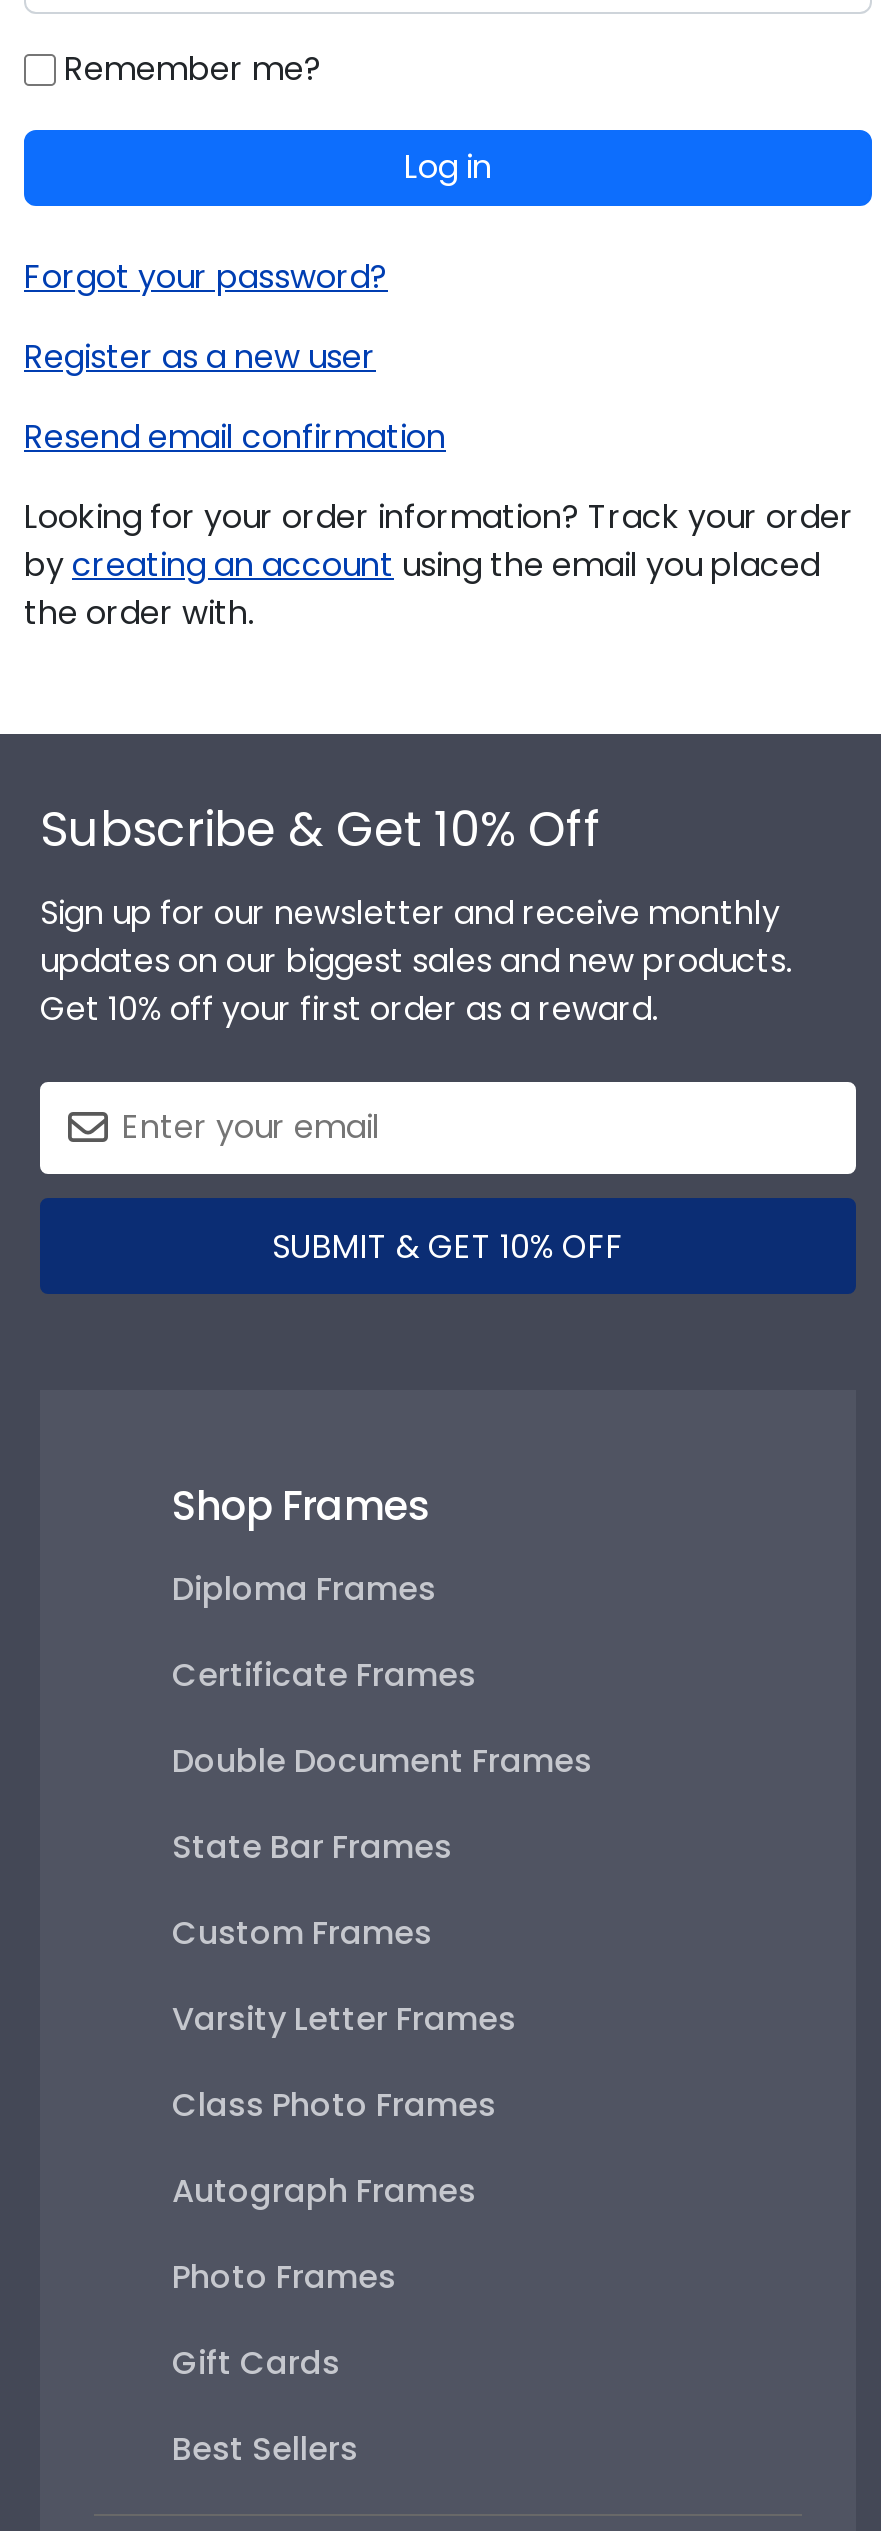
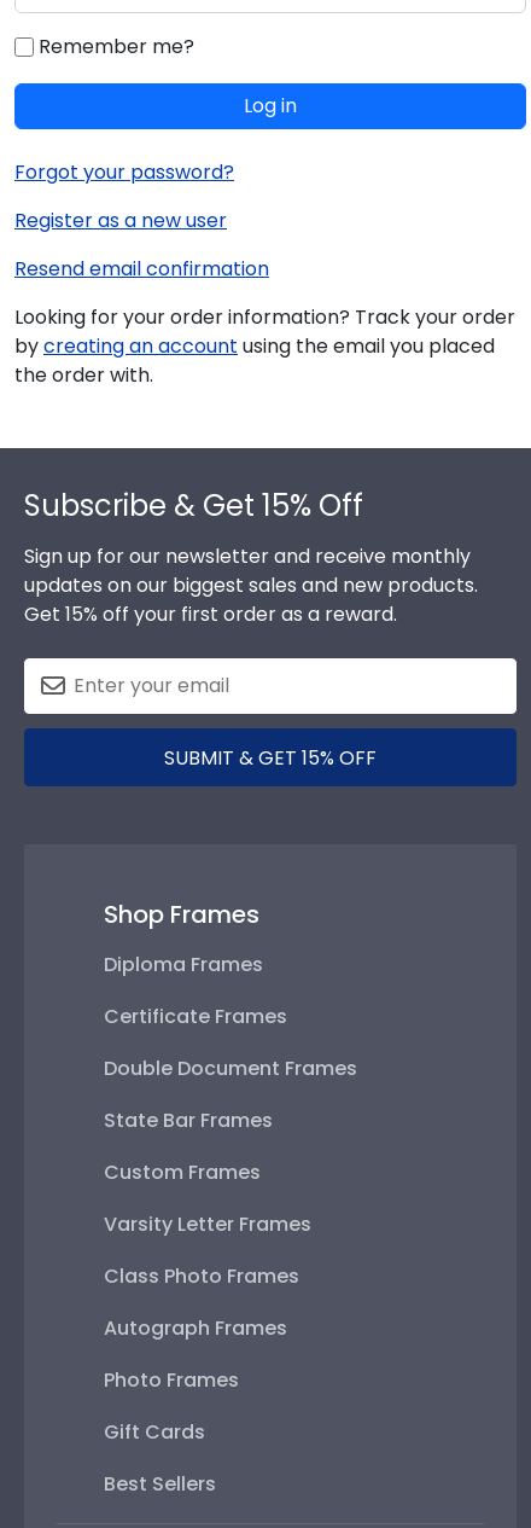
[40,796,602,862] Subscribe & Get 10% Off -> [24,485,363,525] Subscribe & Get 15% Off
[40,986,658,1032] Get 10% off your first order as a reward. -> [24,600,397,628] Get 15% off your first order as a reward.
[272,1224,624,1270] SUBMIT & GET 10% OFF -> [164,744,377,772] SUBMIT & GET 15% OFF

